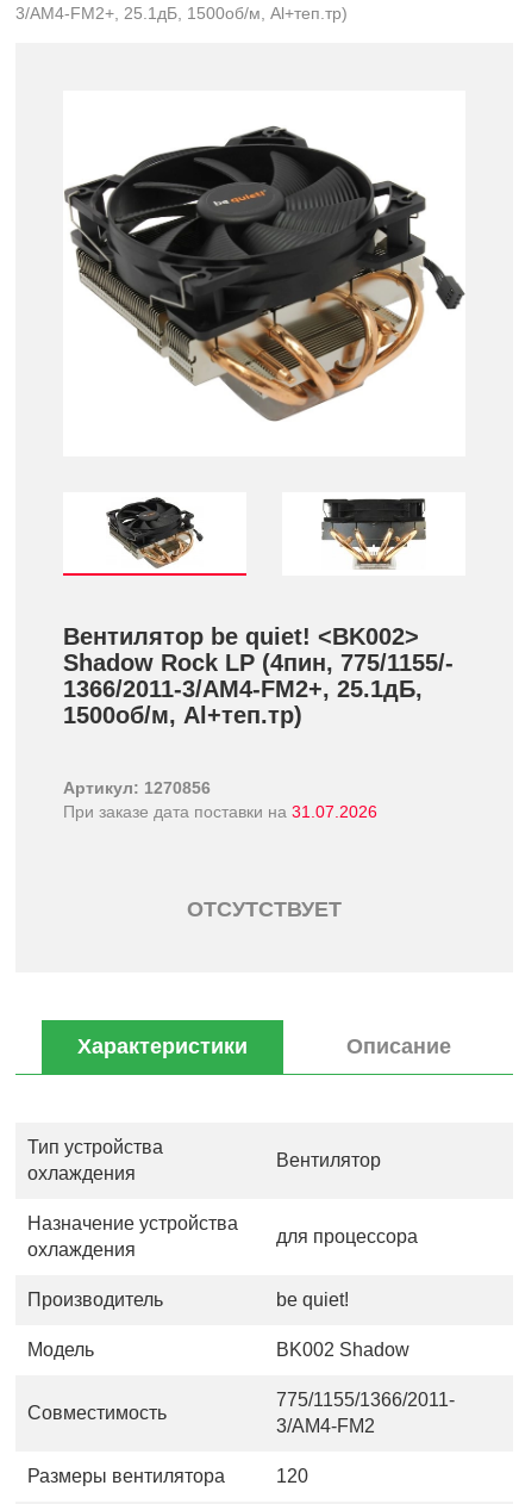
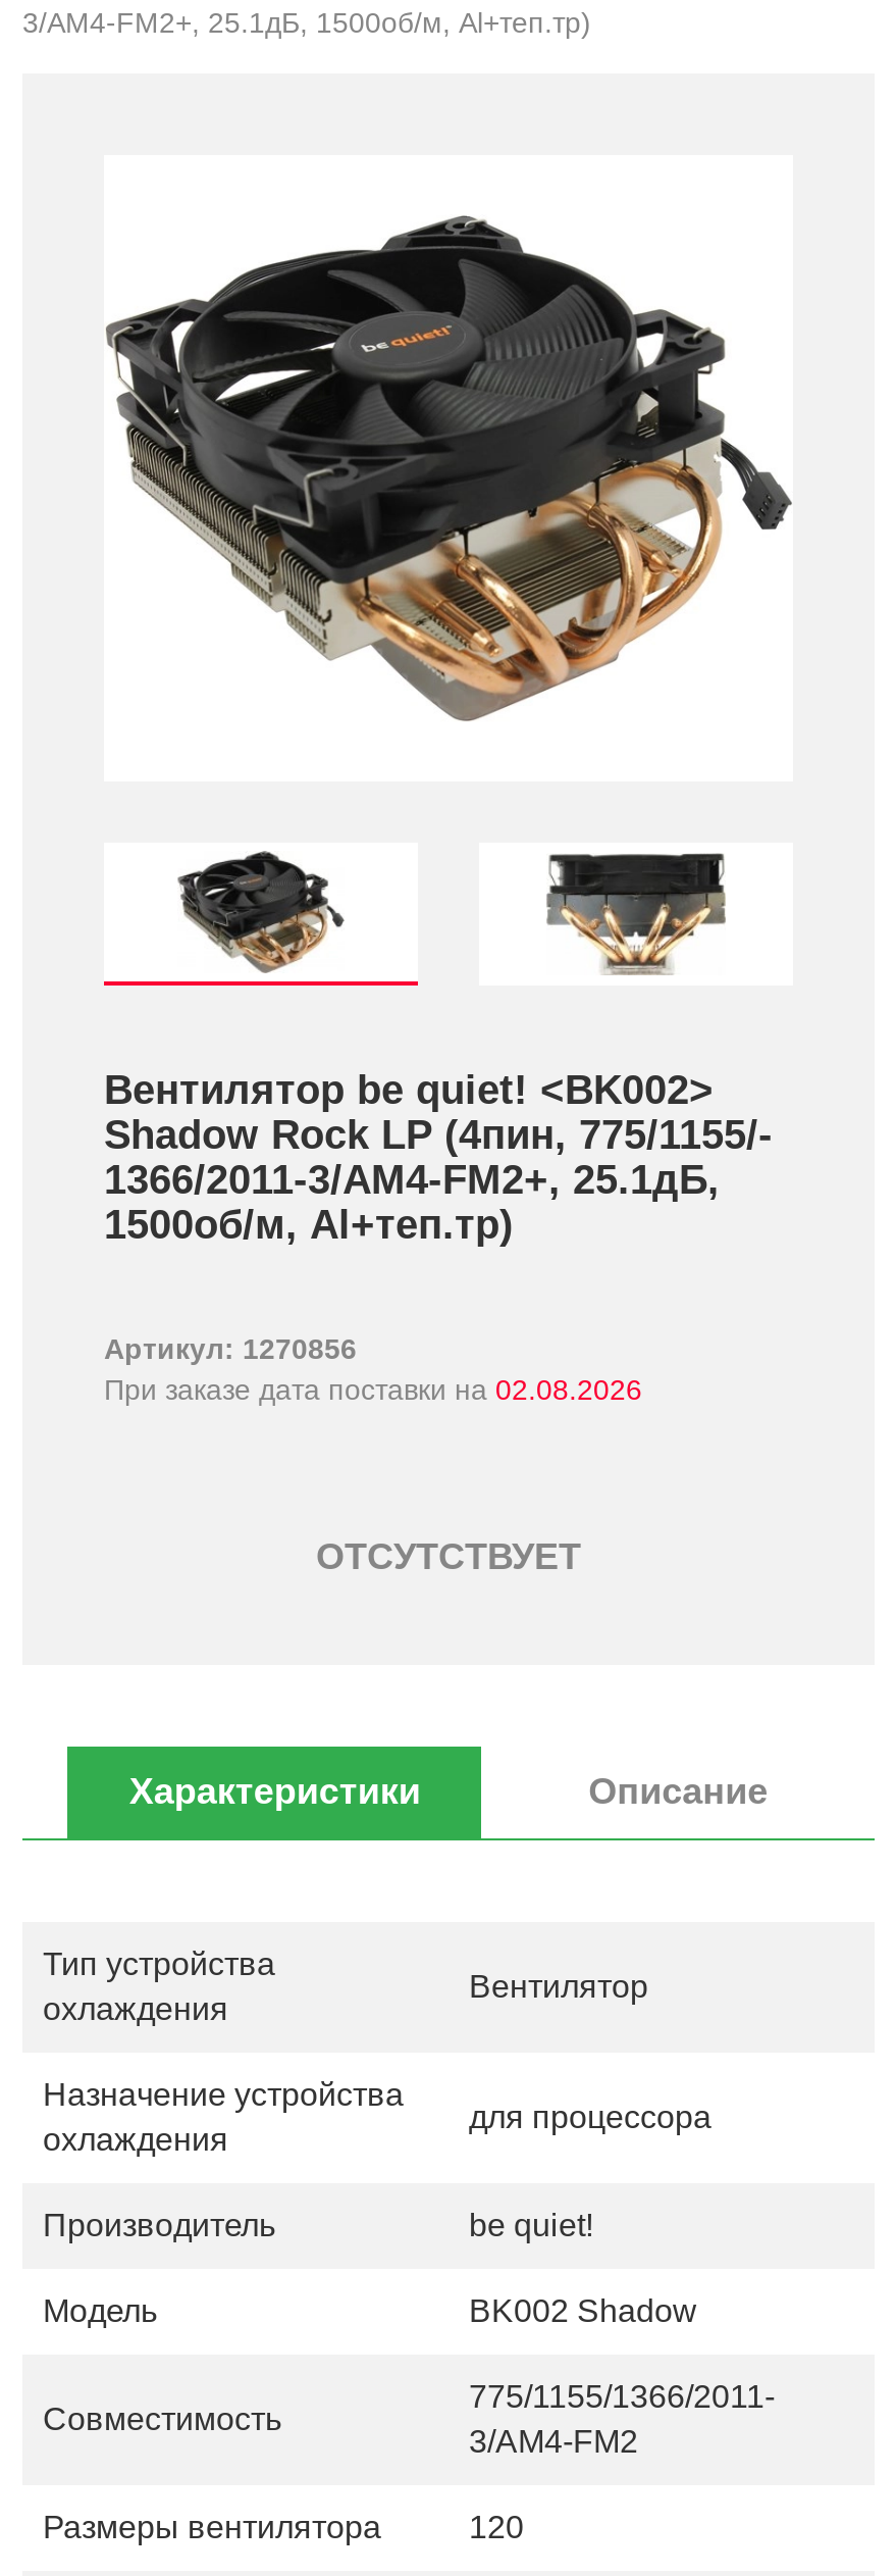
[63,802,377,821] При заказе дата поставки на 31.07.2026 -> [104,1374,642,1406] При заказе дата поставки на 02.08.2026

